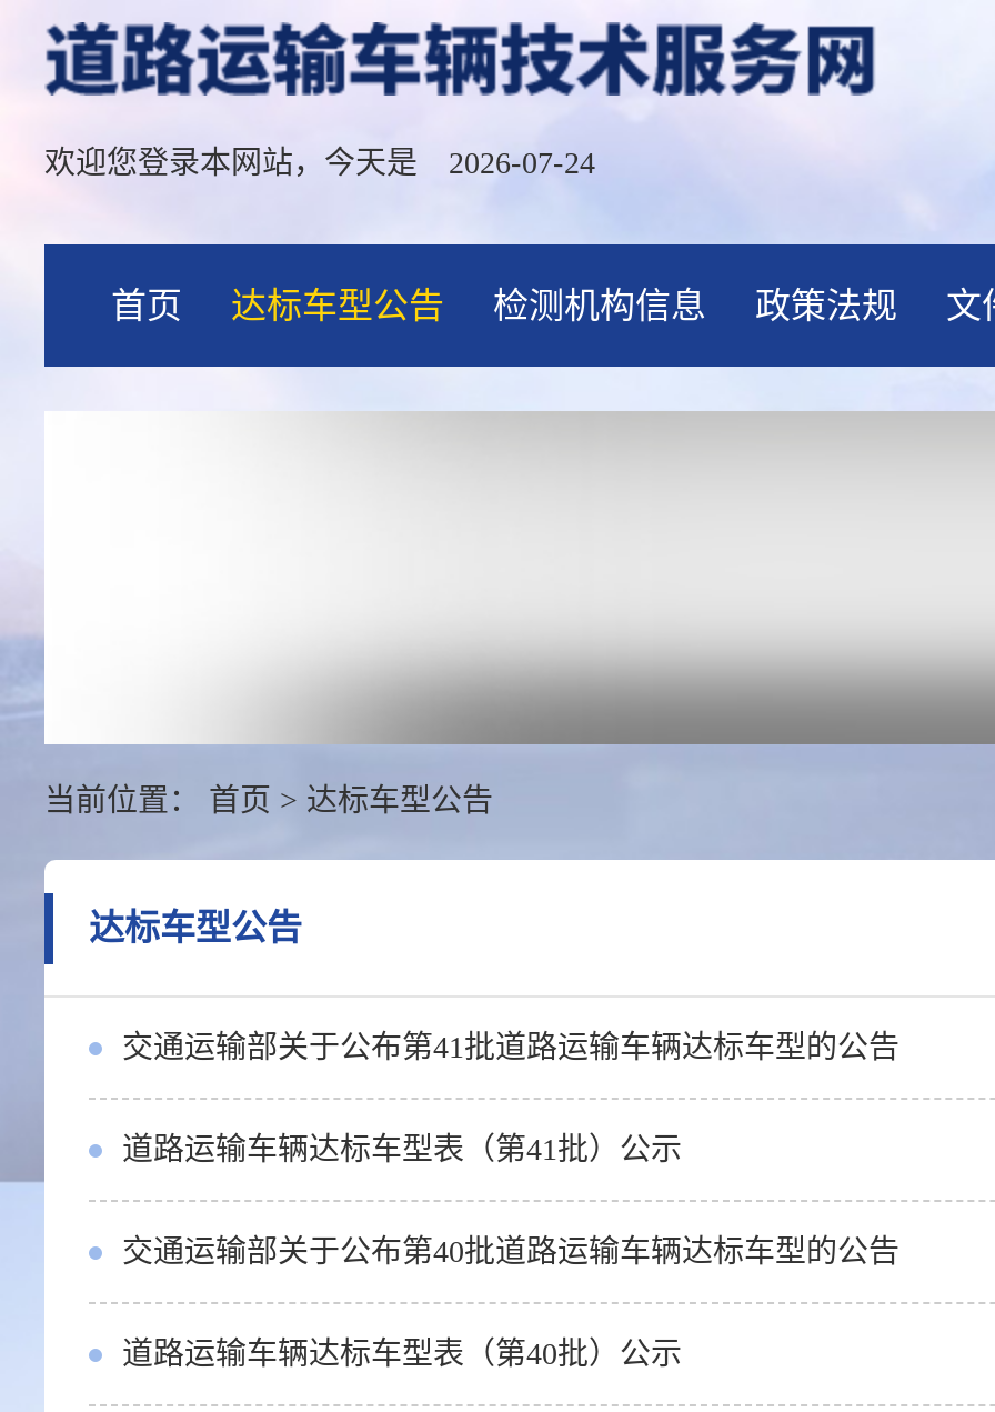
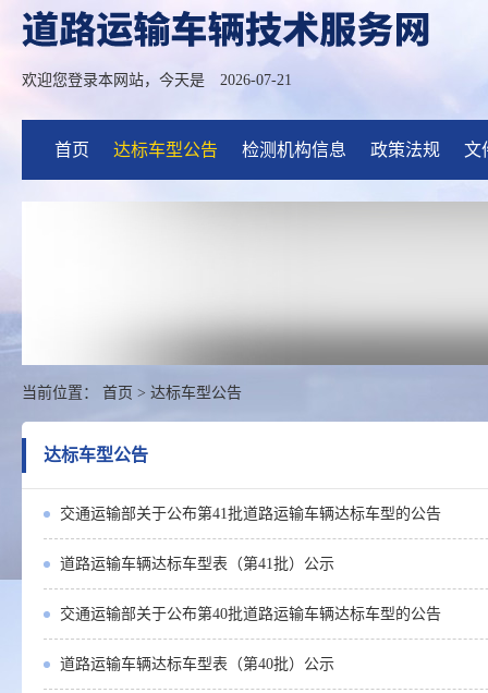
[44,147,604,180] 欢迎您登录本网站，今天是2026-07-24 -> [22,72,296,88] 欢迎您登录本网站，今天是2026-07-21

